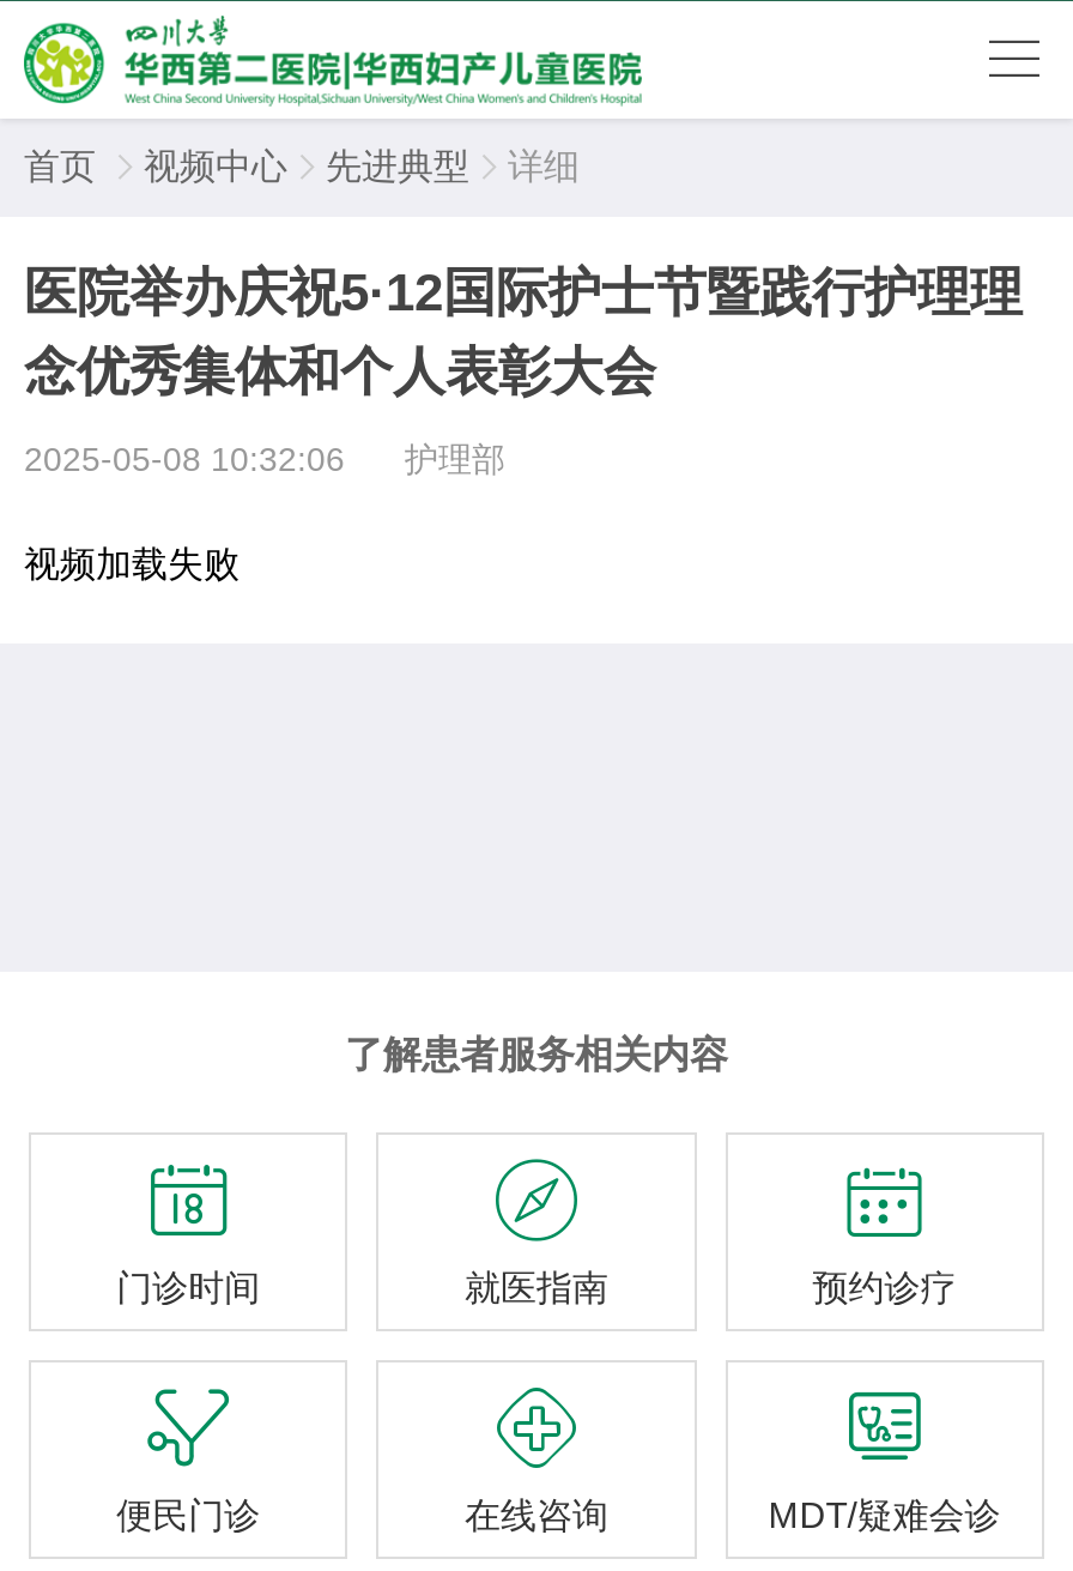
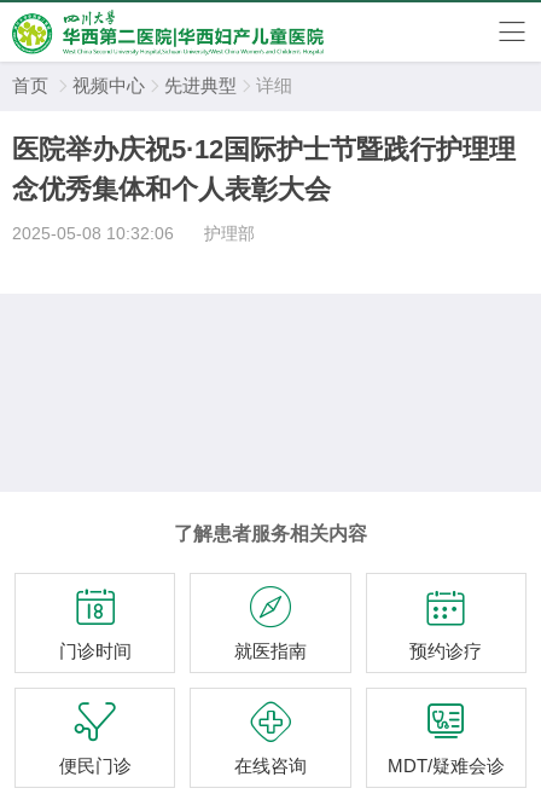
[24,543,240,584] 视频加载失败 -> none

